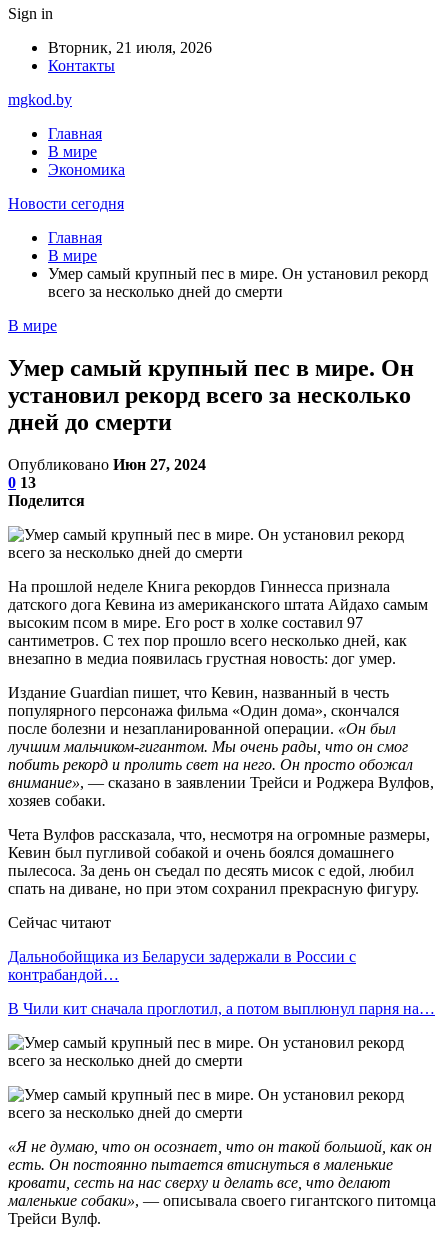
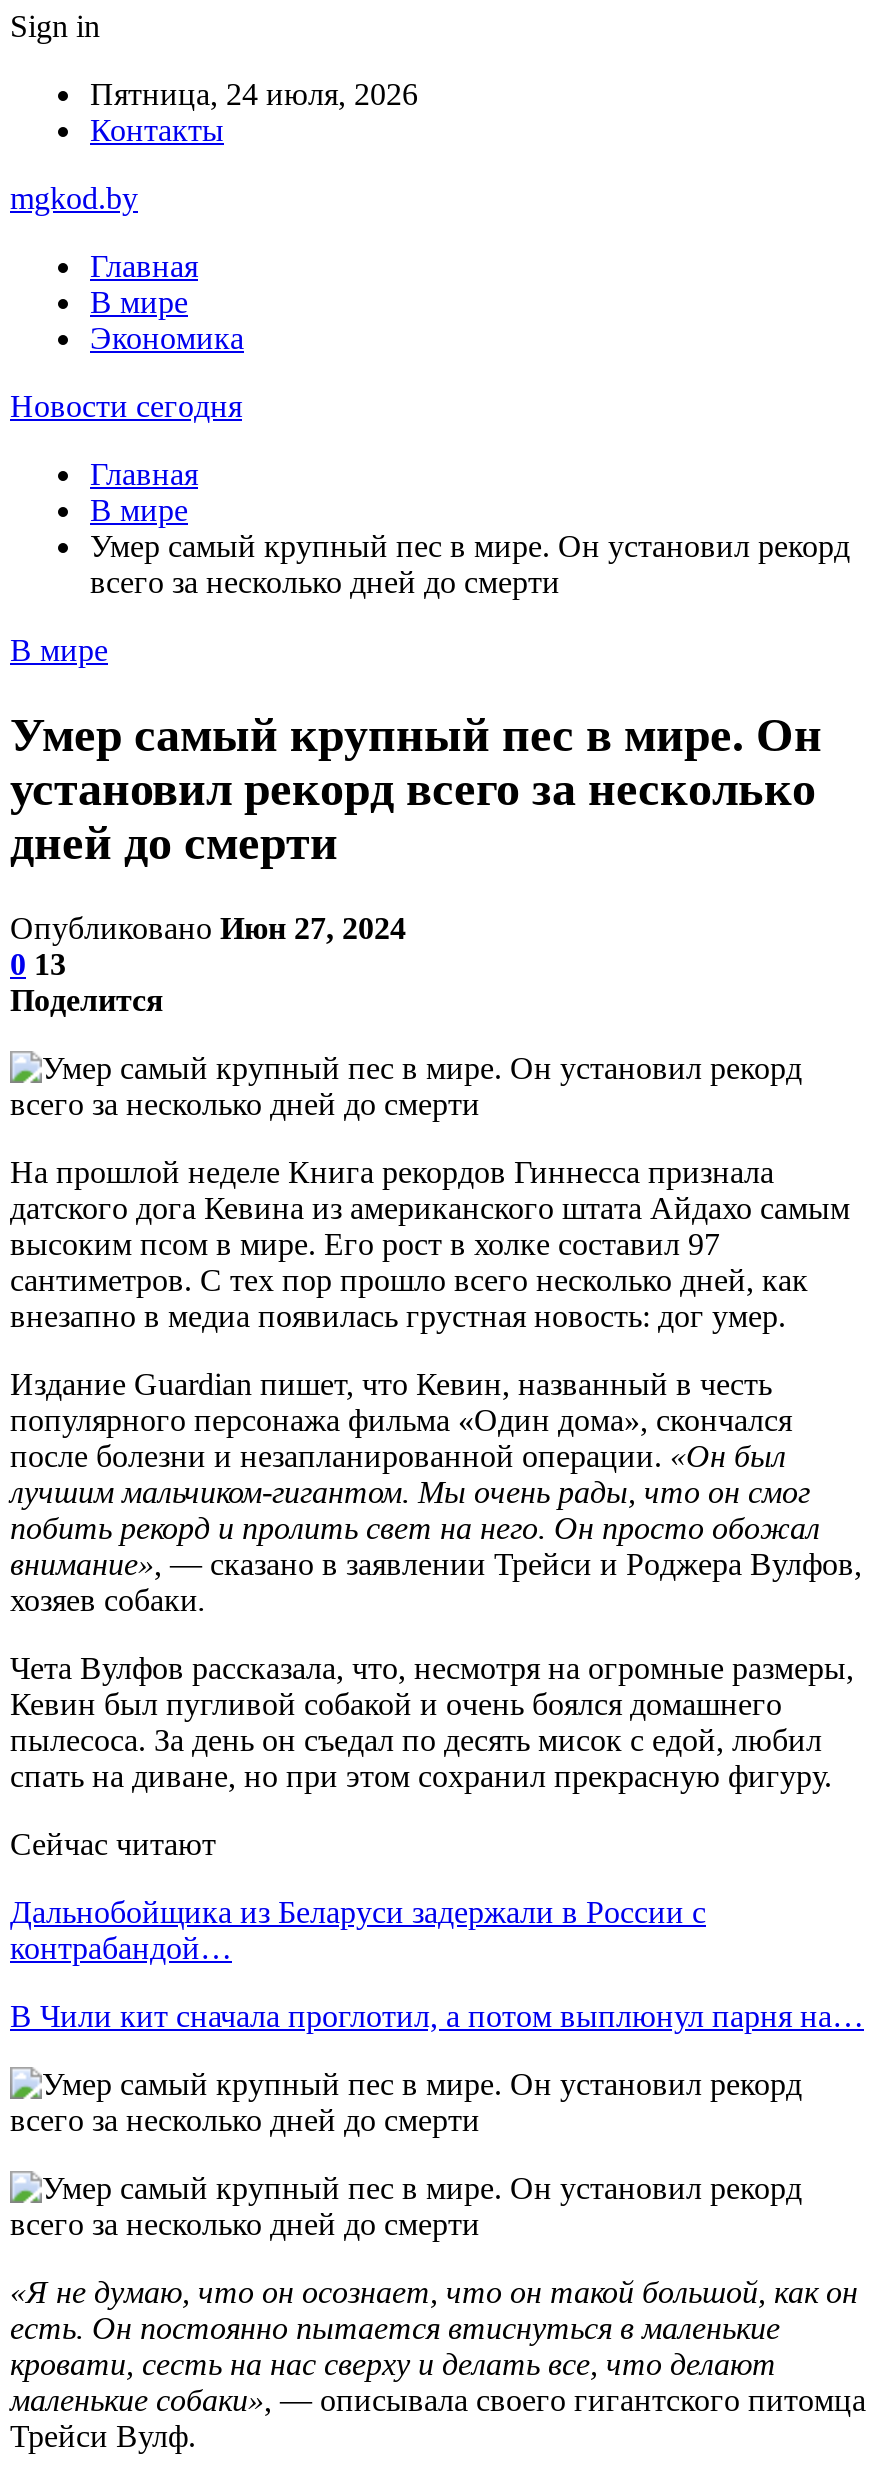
[48,39,212,56] Вторник, 21 июля, 2026 -> [90,77,418,111] Пятница, 24 июля, 2026

